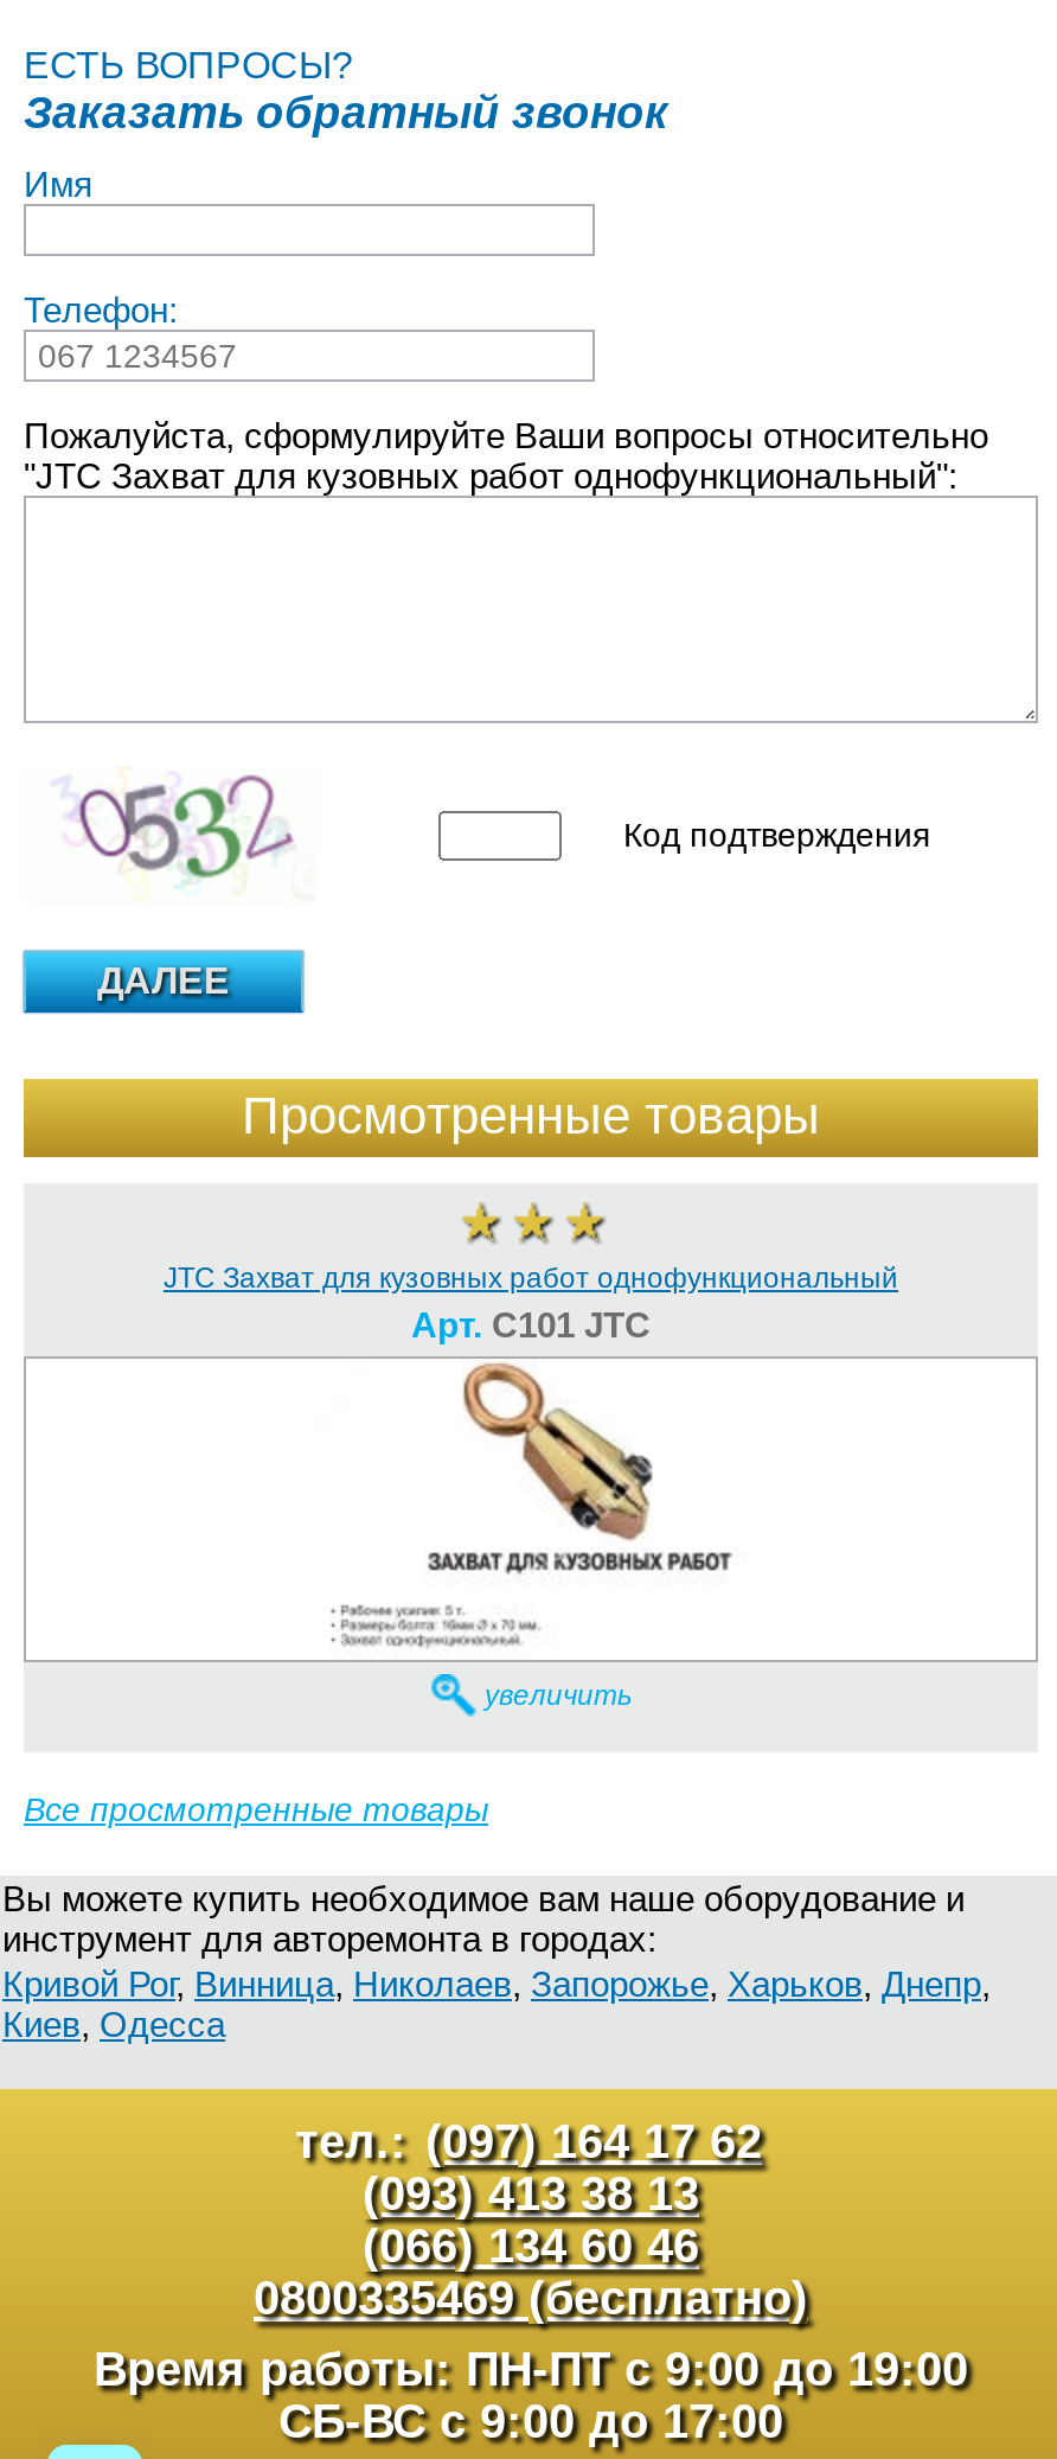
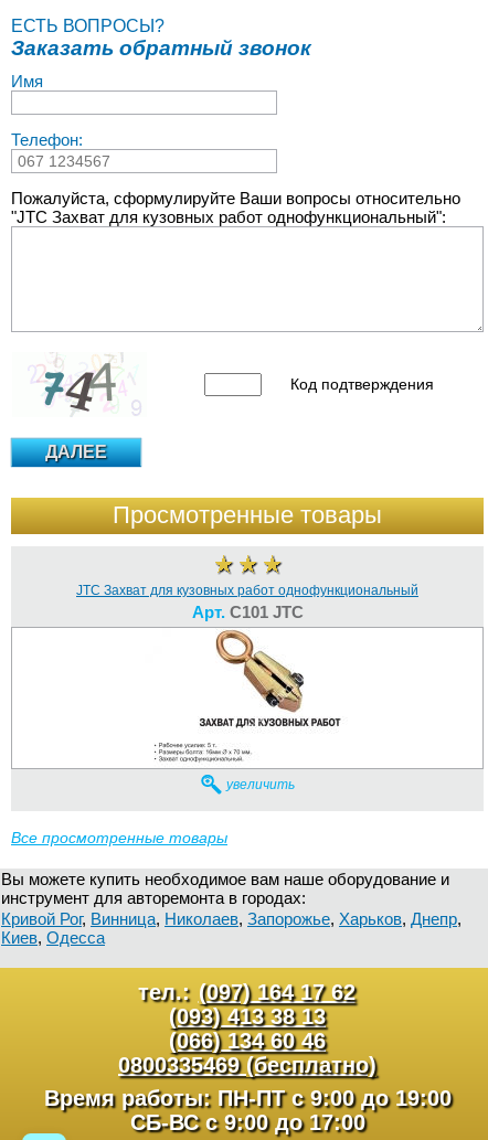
[76,773,294,892] [image] -> [36,356,136,413] [image]

